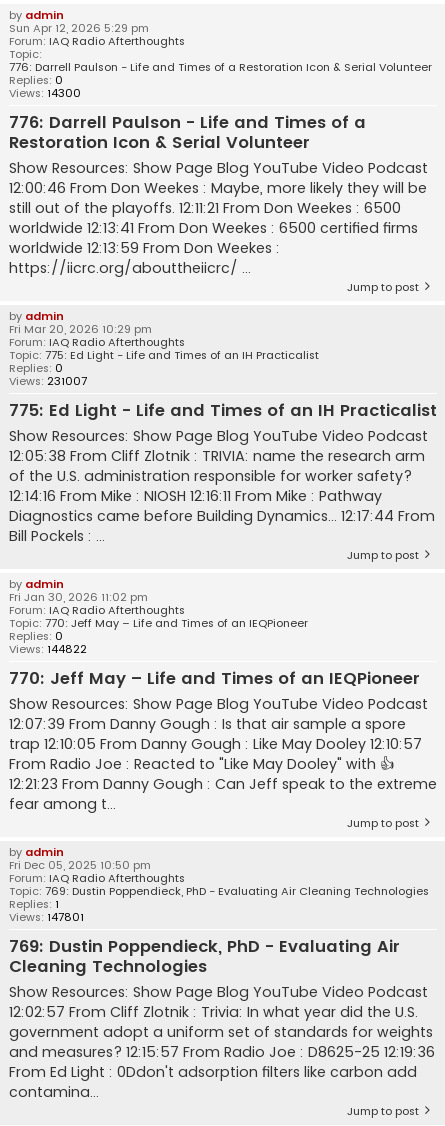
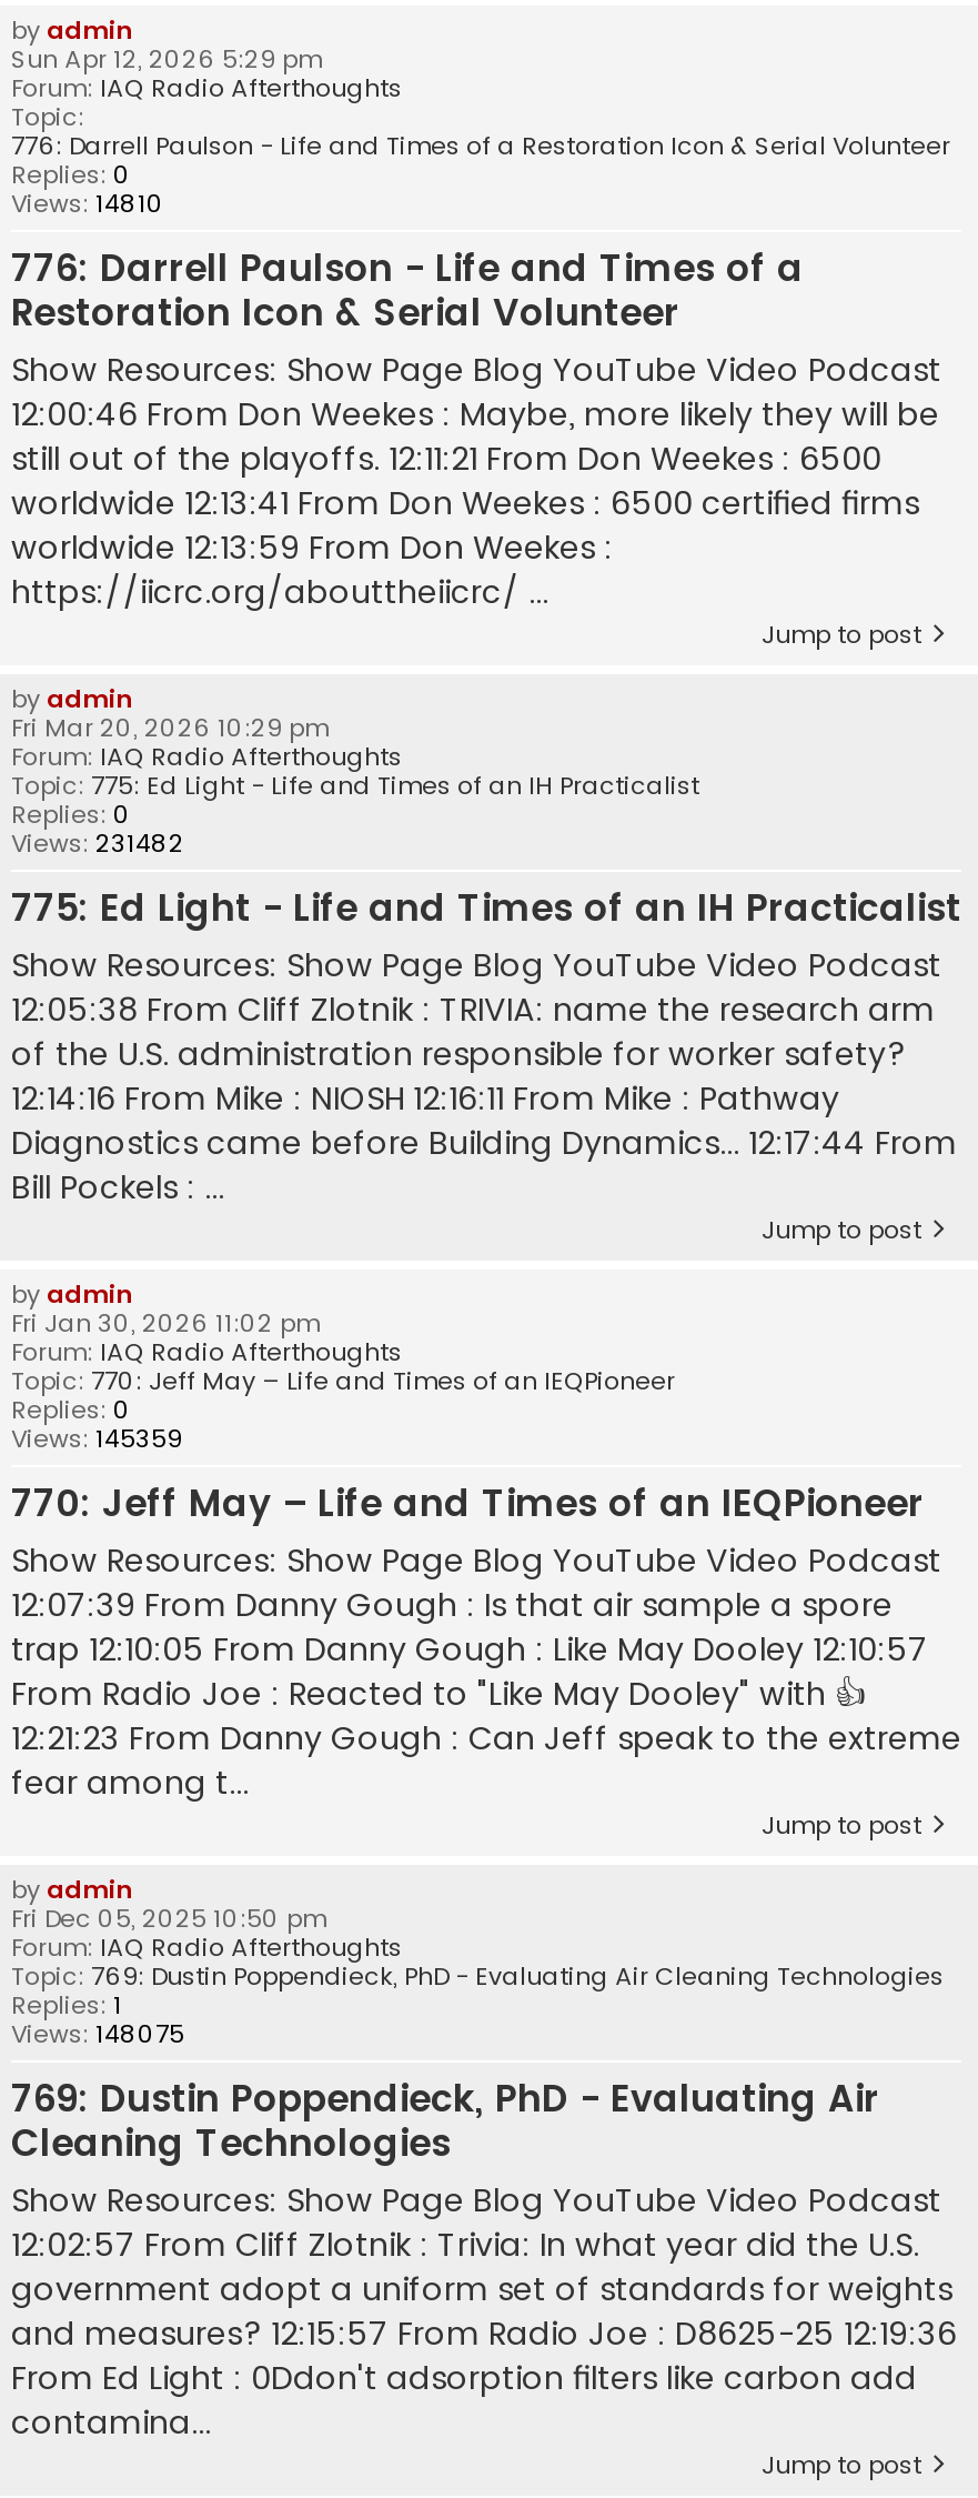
[9,85,81,101] Views: 14300 -> [11,186,164,221] Views: 14810
[9,373,87,389] Views: 231007 -> [11,825,184,861] Views: 231482
[9,641,87,657] Views: 144822 -> [11,1421,182,1456] Views: 145359
[9,909,84,925] Views: 147801 -> [11,2016,184,2051] Views: 148075

